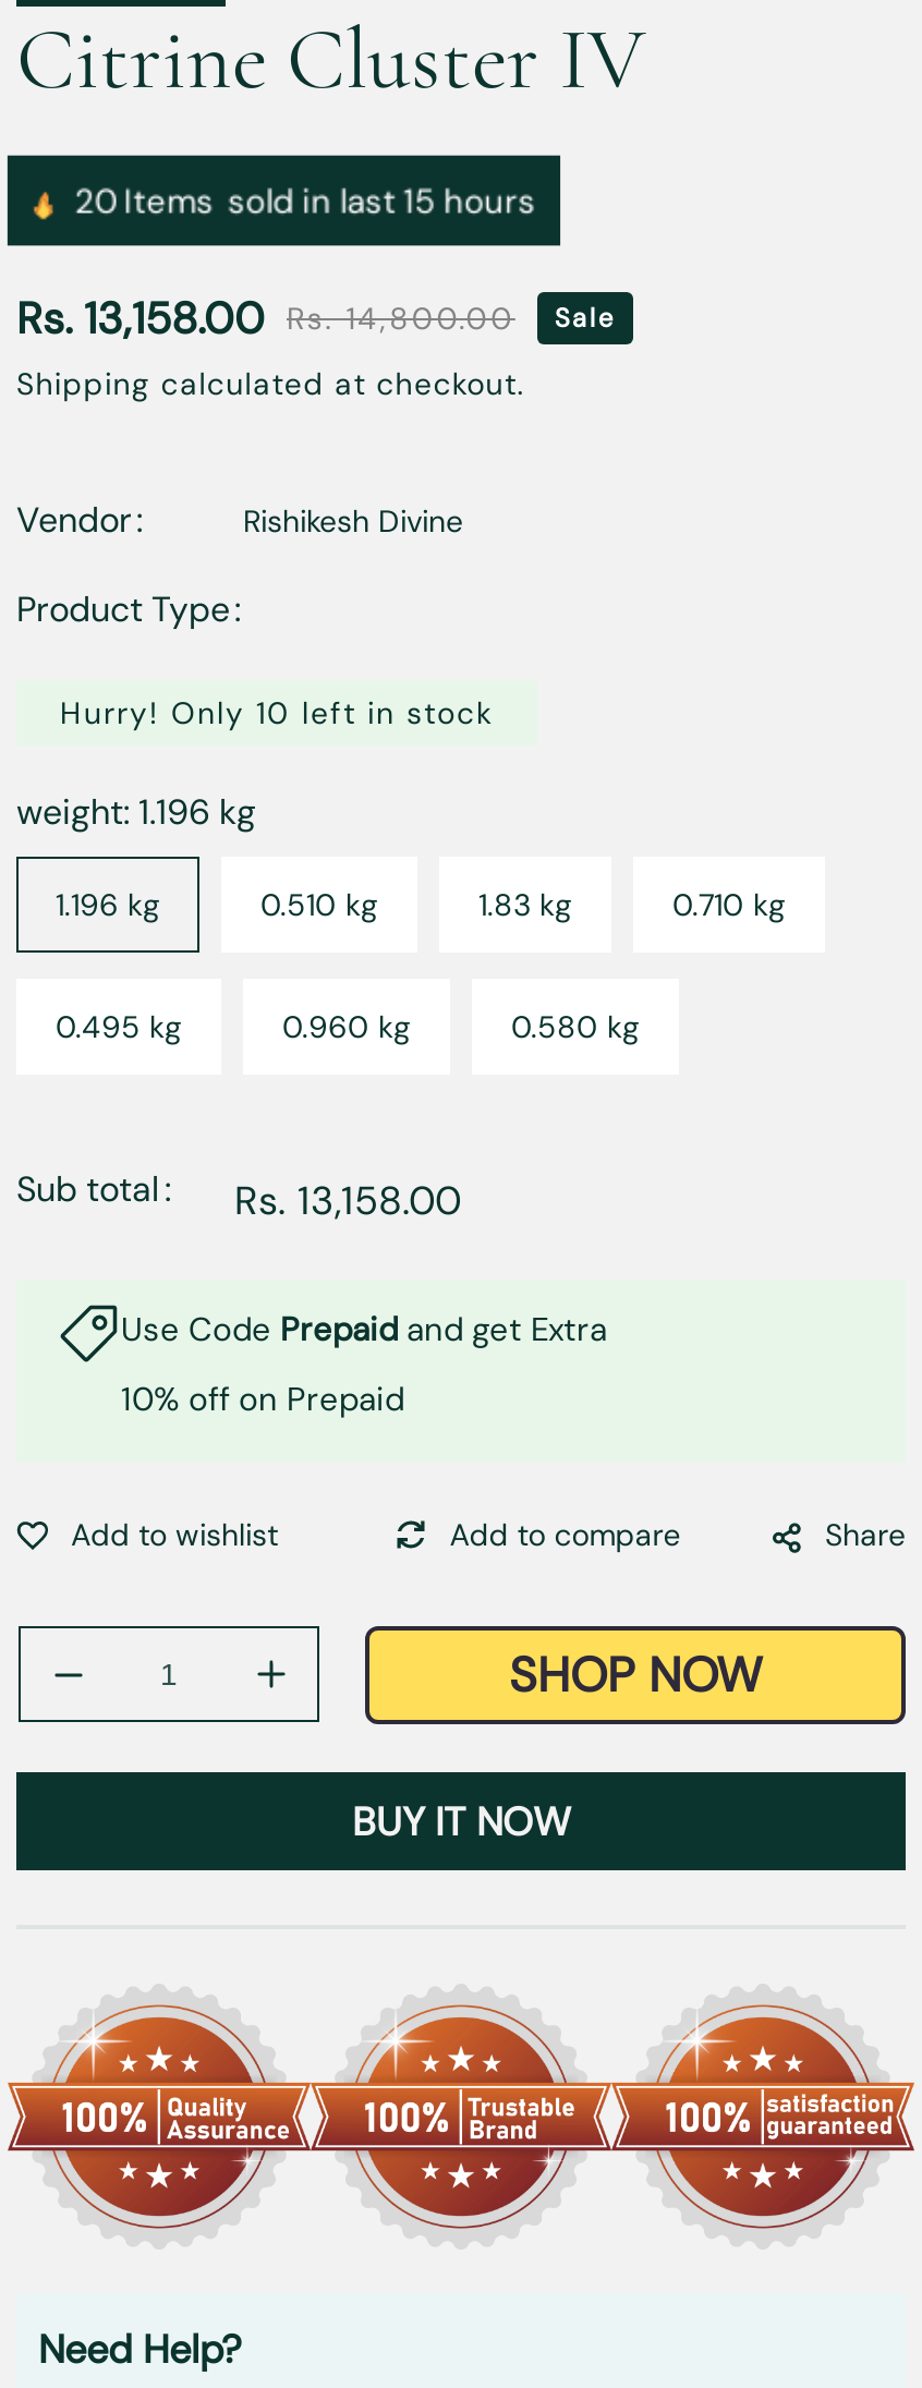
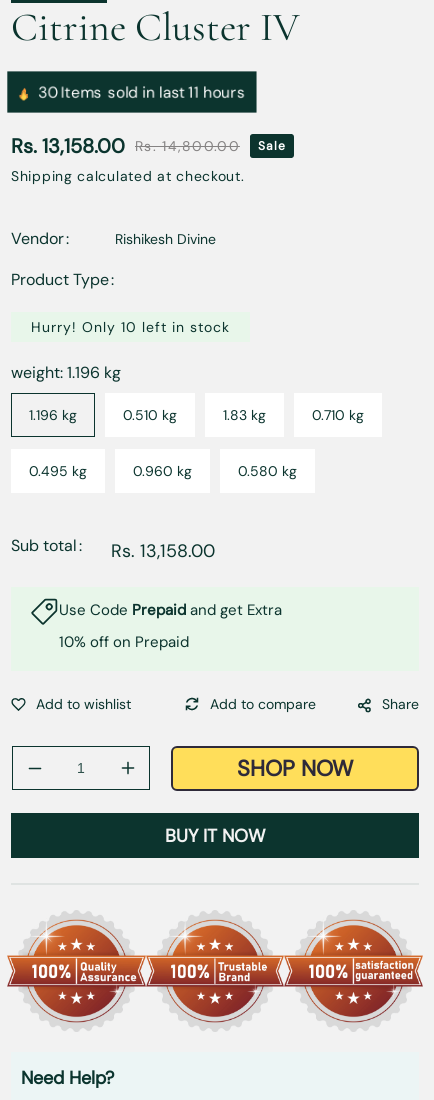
[61,177,552,225] 20 Items sold in last 15 hours -> [40,82,242,102] 30 Items sold in last 11 hours

